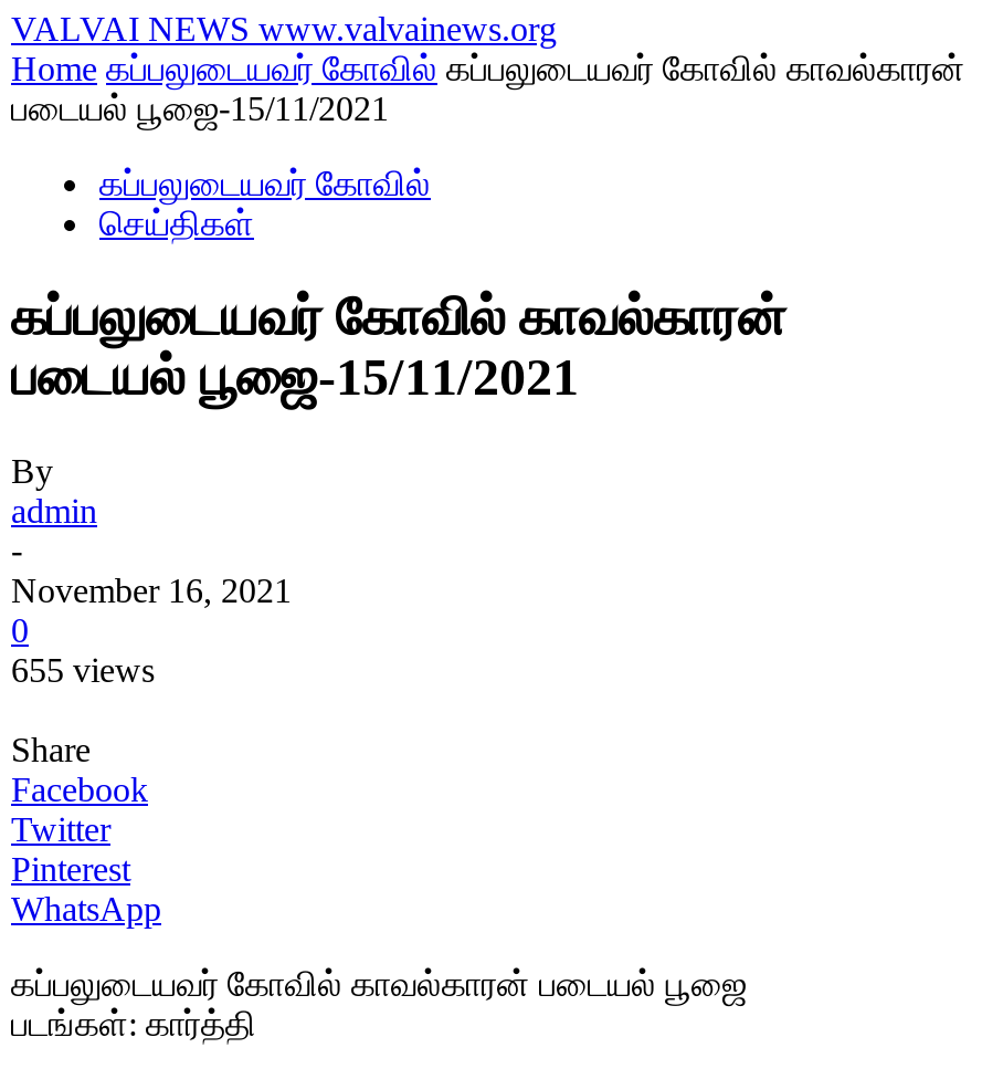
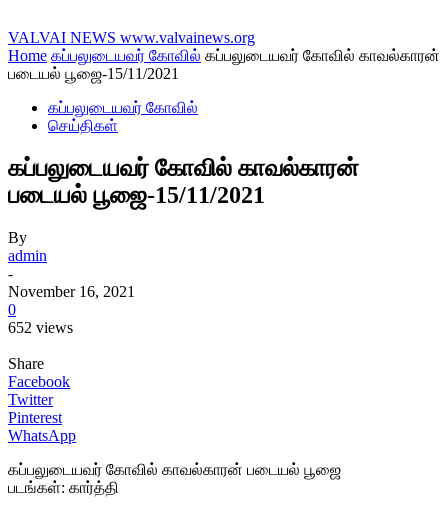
[11,651,155,688] 655 views -> [8,319,73,336] 652 views

